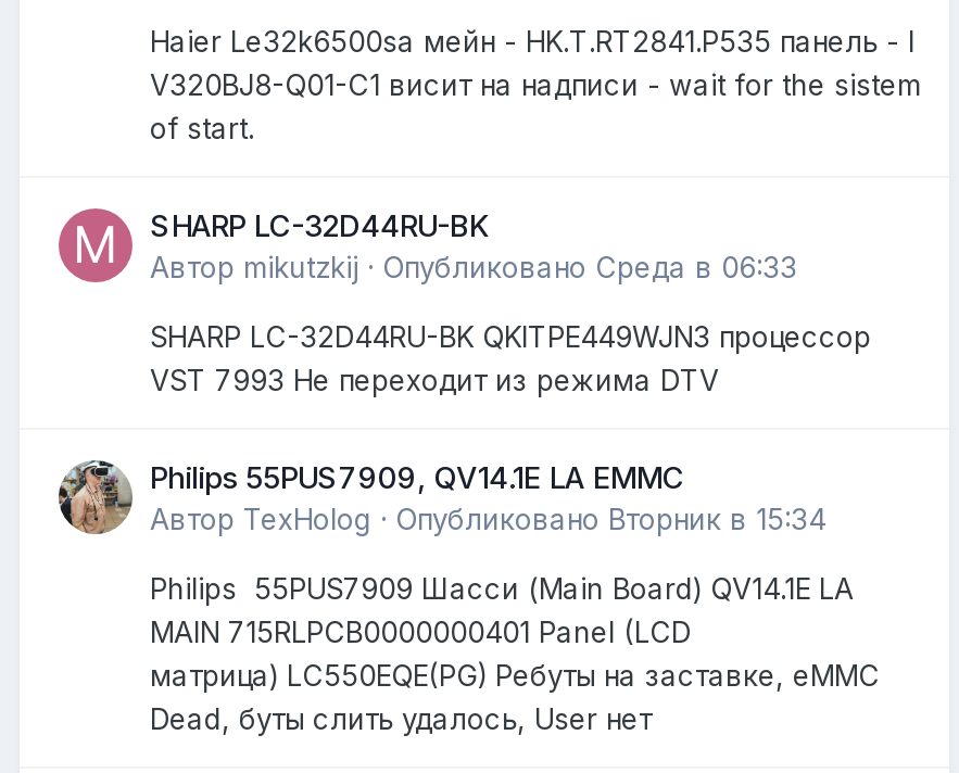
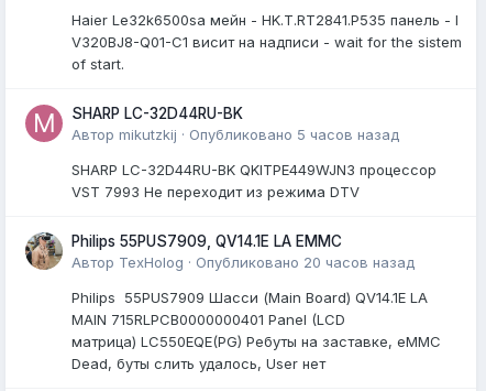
[150,249,797,284] Автор mikutzkij · Опубликовано Среда в 06:33 -> [71,125,399,143] Автор mikutzkij · Опубликовано 5 часов назад
[150,501,825,536] Автор TexHolog · Опубликовано Вторник в 15:34 -> [71,253,415,271] Автор TexHolog · Опубликовано 20 часов назад

